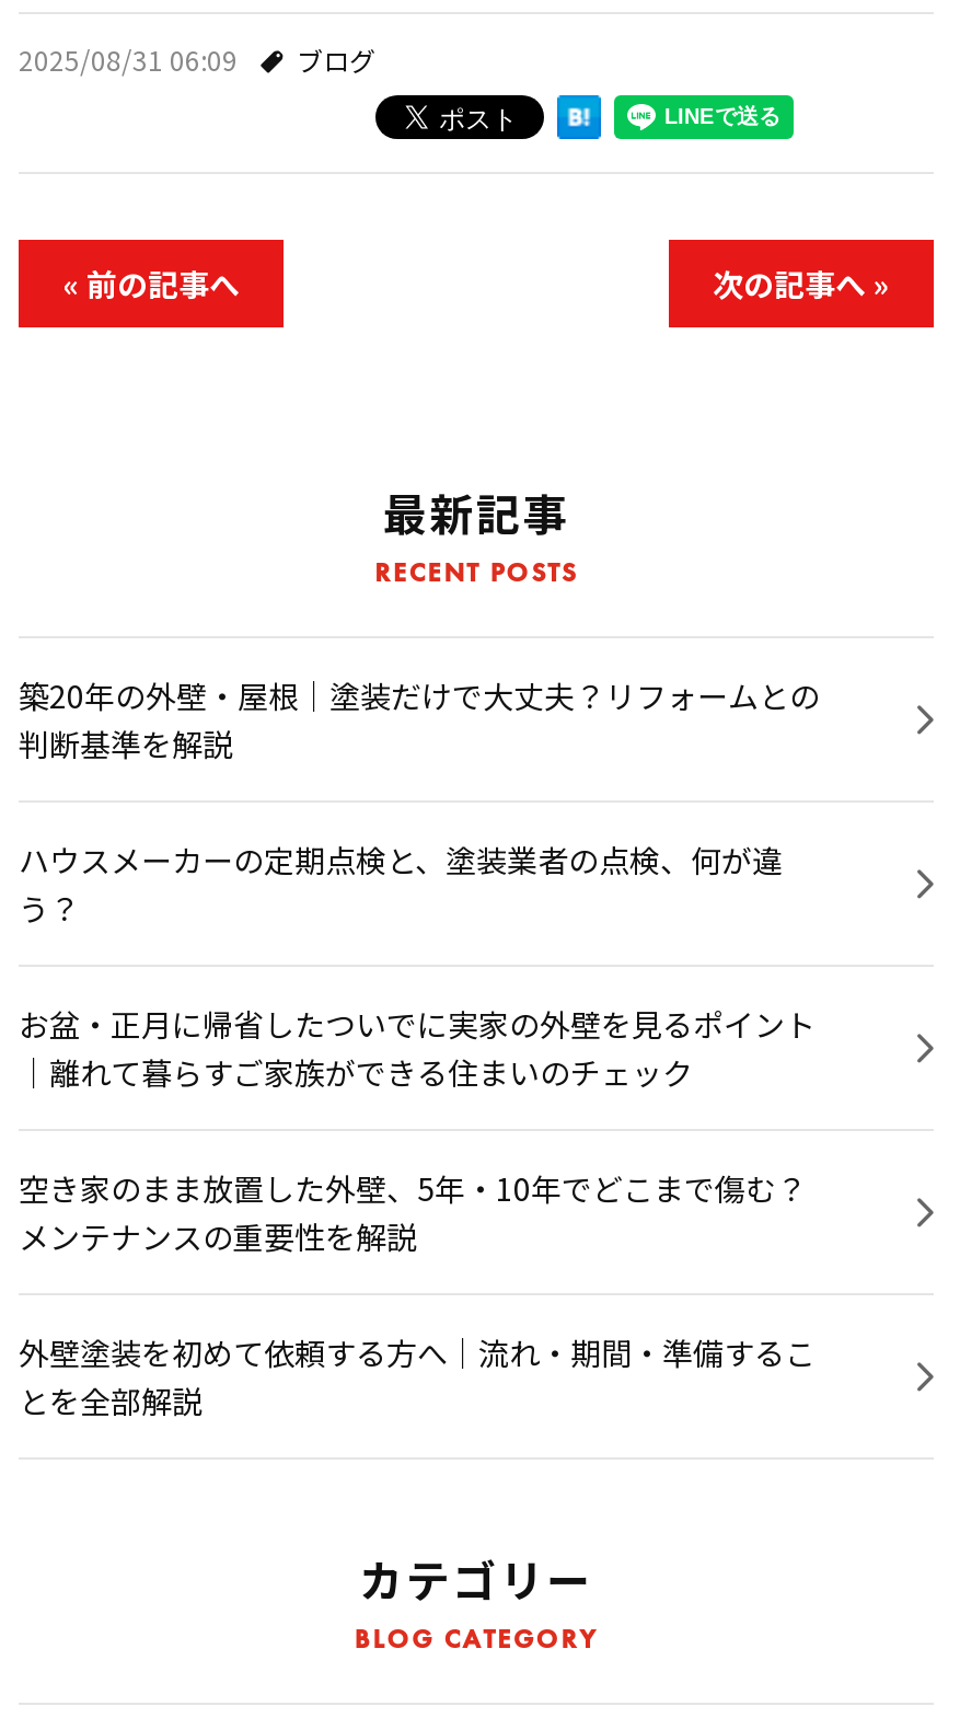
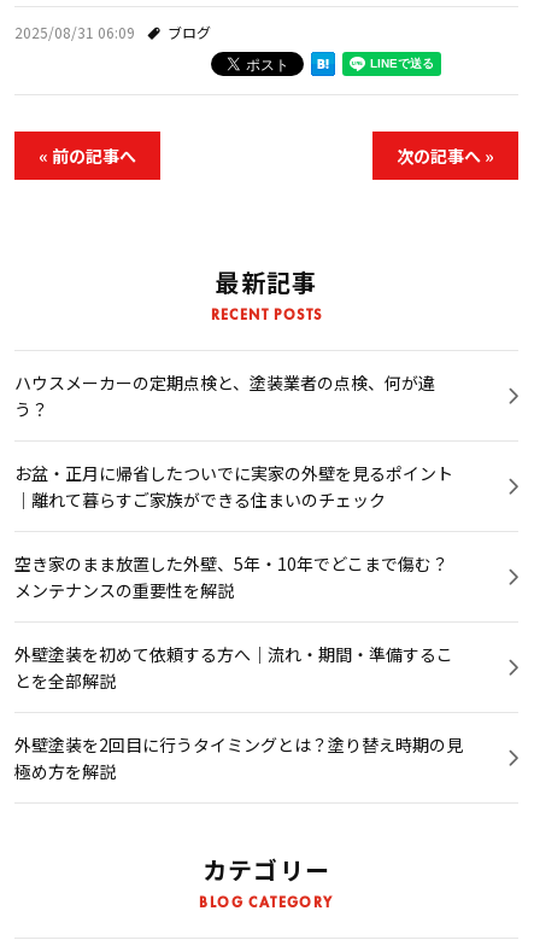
[19,673,820,765] 築20年の外壁・屋根｜塗装だけで大丈夫？リフォームとの | 判断基準を解説 -> none
moved [19,838,816,1422] -> [14,370,453,693]: ハウスメーカーの定期点検と、塗装業者の点検、何が違 | う？ | お盆・正月に帰省したついでに実家の外壁を見るポイント | ｜離れて暮らすご家族ができる住まいのチェック | 空き家のまま放置した外壁、5年・10年でどこまで傷む？ | メンテナンスの重要性を解説 | 外壁塗装を初めて依頼する方へ｜流れ・期間・準備するこ | とを全部解説
none -> [14,732,463,783] 外壁塗装を2回目に行うタイミングとは？塗り替え時期の見 | 極め方を解説

